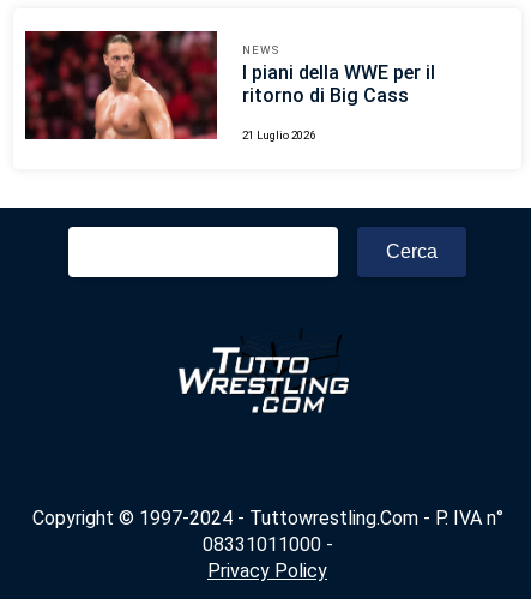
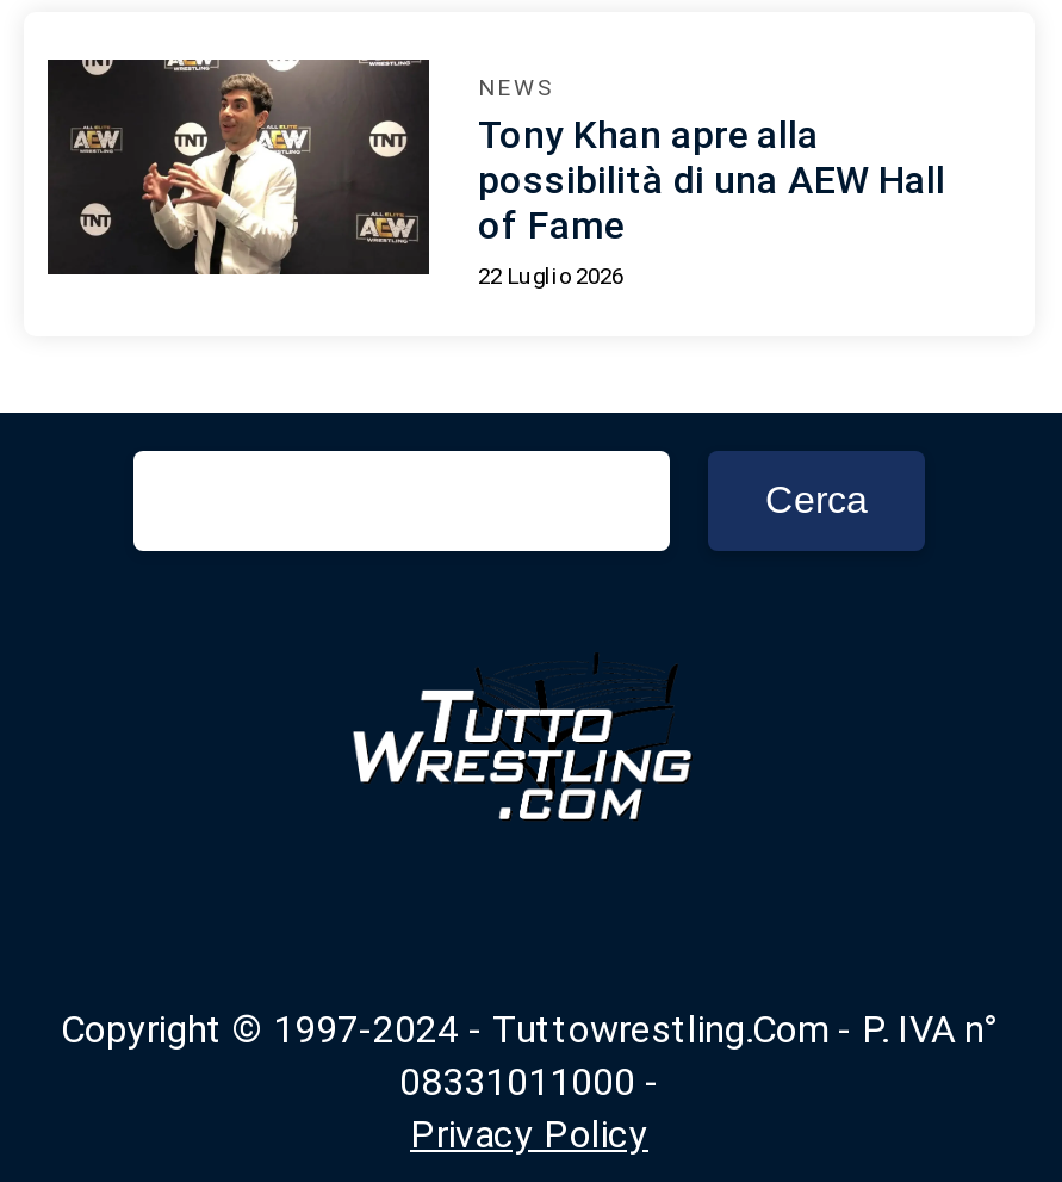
[24,30,435,142] [image] | I piani della WWE per il | ritorno di Big Cass | 21 Luglio 2026 -> [48,51,945,288] [image] | Tony Khan apre alla | possibilità di una AEW Hall | of Fame | 22 Luglio 2026

